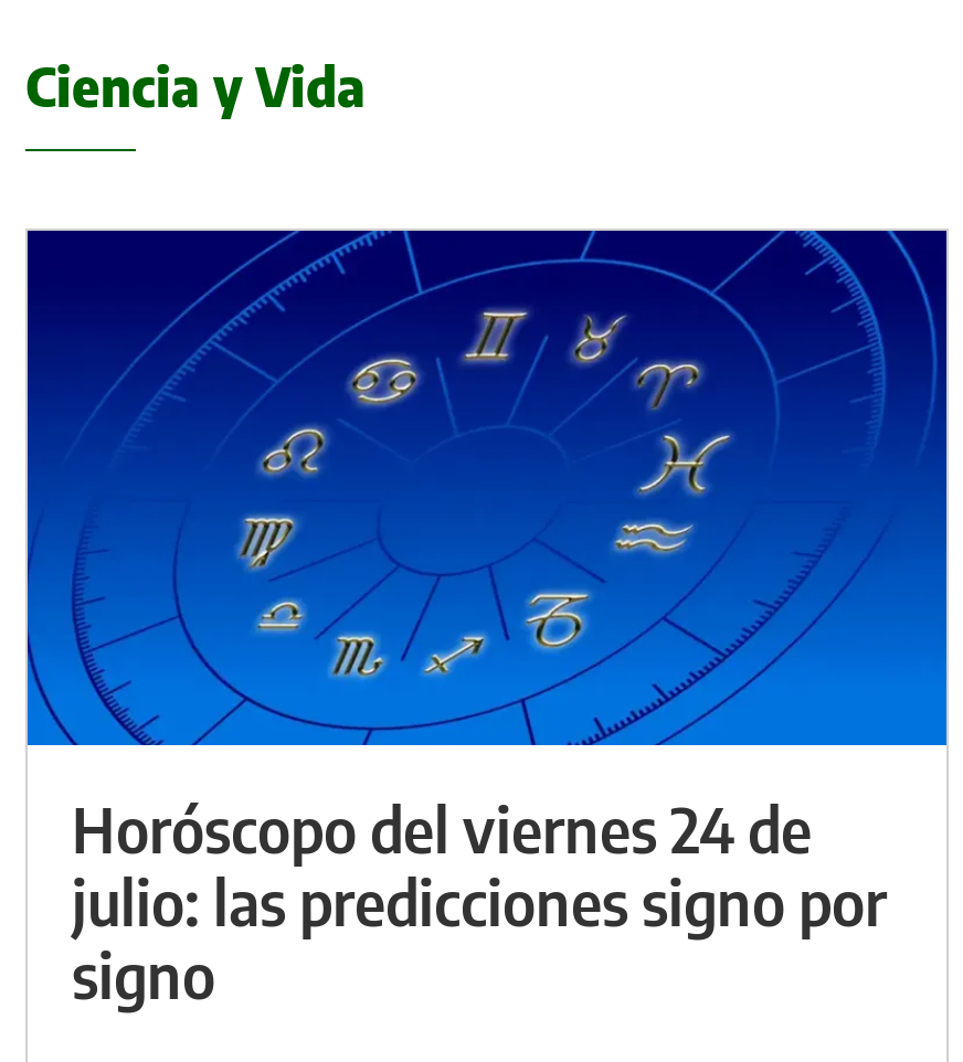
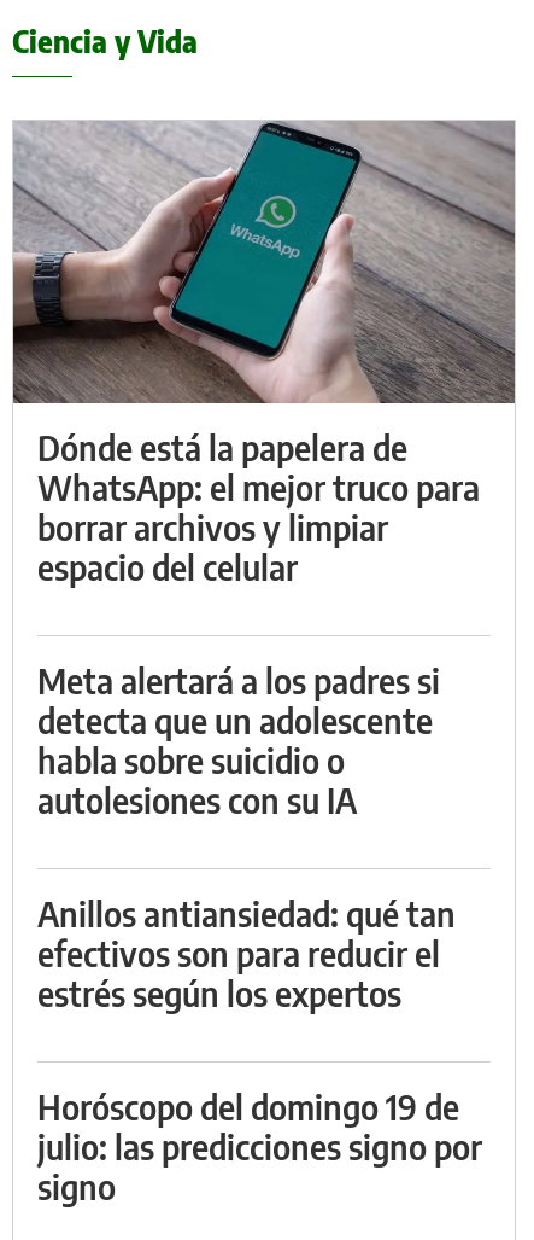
[25,227,949,865] [image] | Horóscopo del viernes 24 de -> [12,121,516,1128] [image] | Dónde está la papelera de | WhatsApp: el mejor truco para | borrar archivos y limpiar | espacio del celular | Meta alertará a los padres si | detecta que un adolescente | habla sobre suicidio o | autolesiones con su IA | Anillos antiansiedad: qué tan | efectivos son para reducir el | estrés según los expertos | Horóscopo del domingo 19 de

